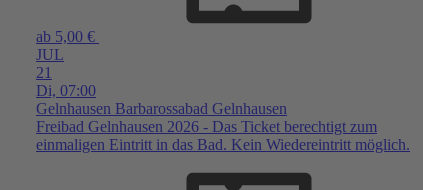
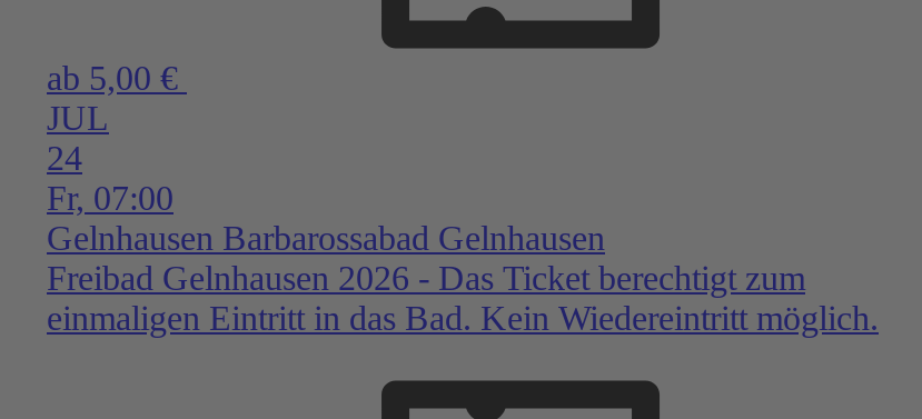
[36,64,96,99] 21 | Di, 07:00 -> [47,138,174,216] 24 | Fr, 07:00

